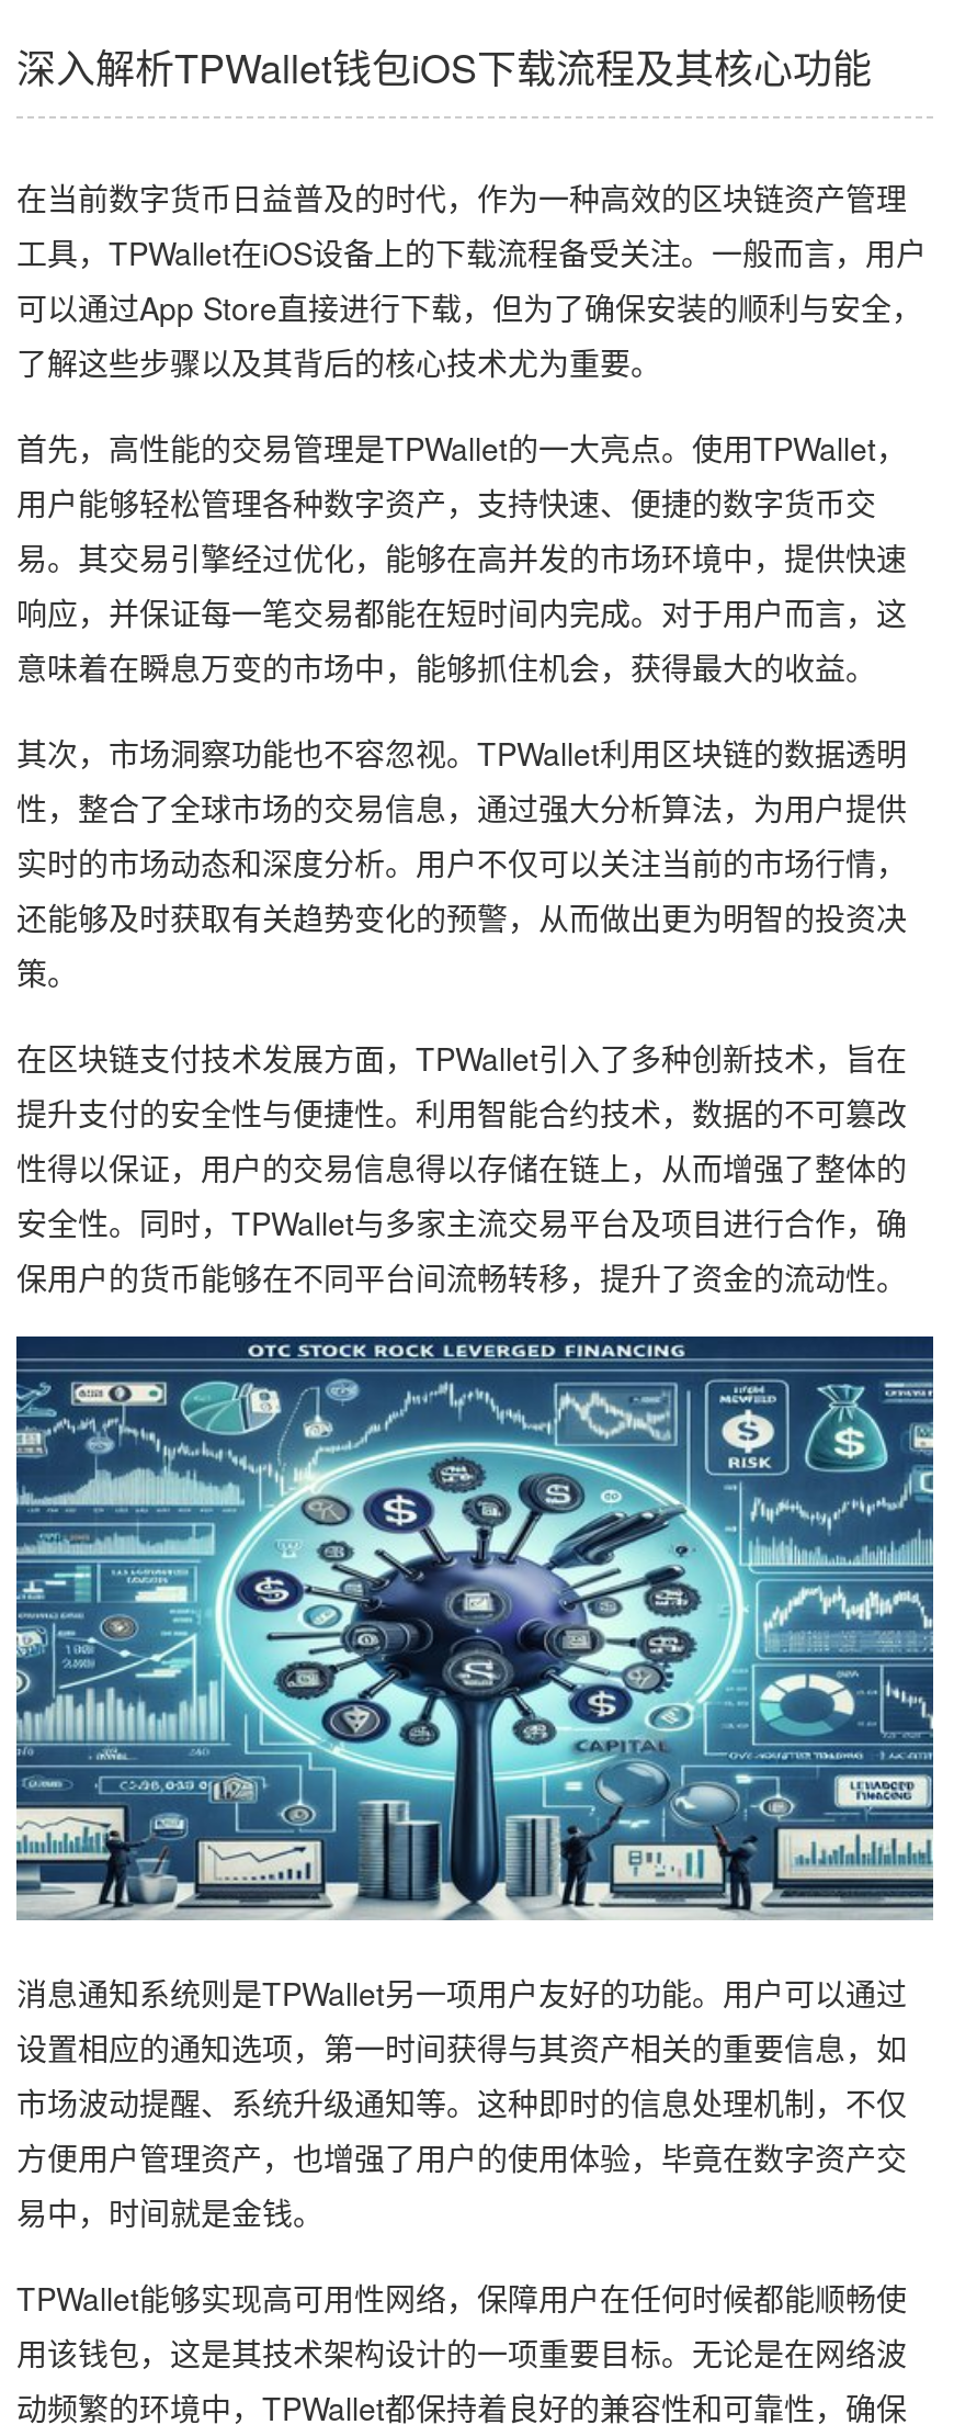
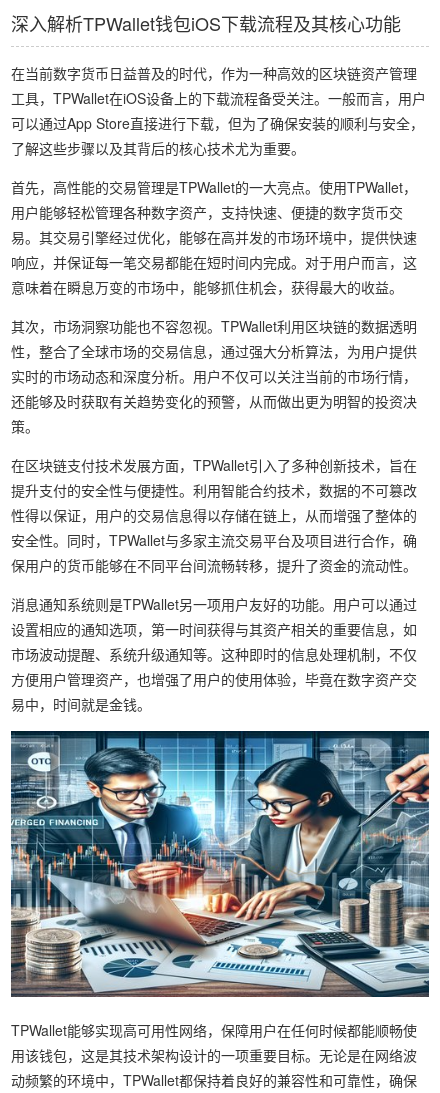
[14,1334,935,1922] [image] -> [10,730,430,998] [image]
moved [16,1972,907,2235] -> [11,594,417,714]: 消息通知系统则是TPWallet另一项用户友好的功能。用户可以通过 | 设置相应的通知选项，第一时间获得与其资产相关的重要信息，如 | 市场波动提醒、系统升级通知等。这种即时的信息处理机制，不仅 | 方便用户管理资产，也增强了用户的使用体验，毕竟在数字资产交 | 易中，时间就是金钱。

